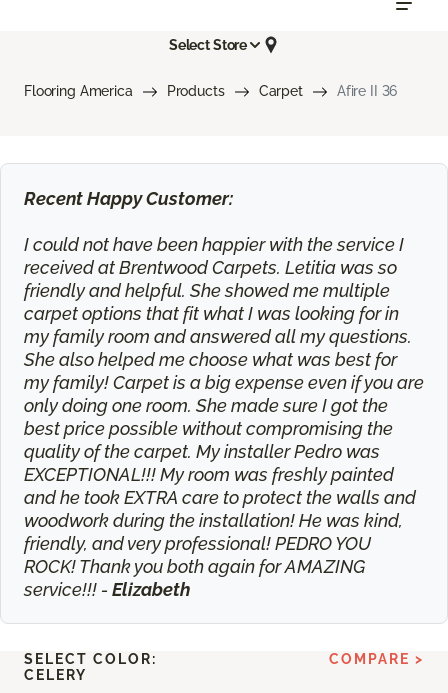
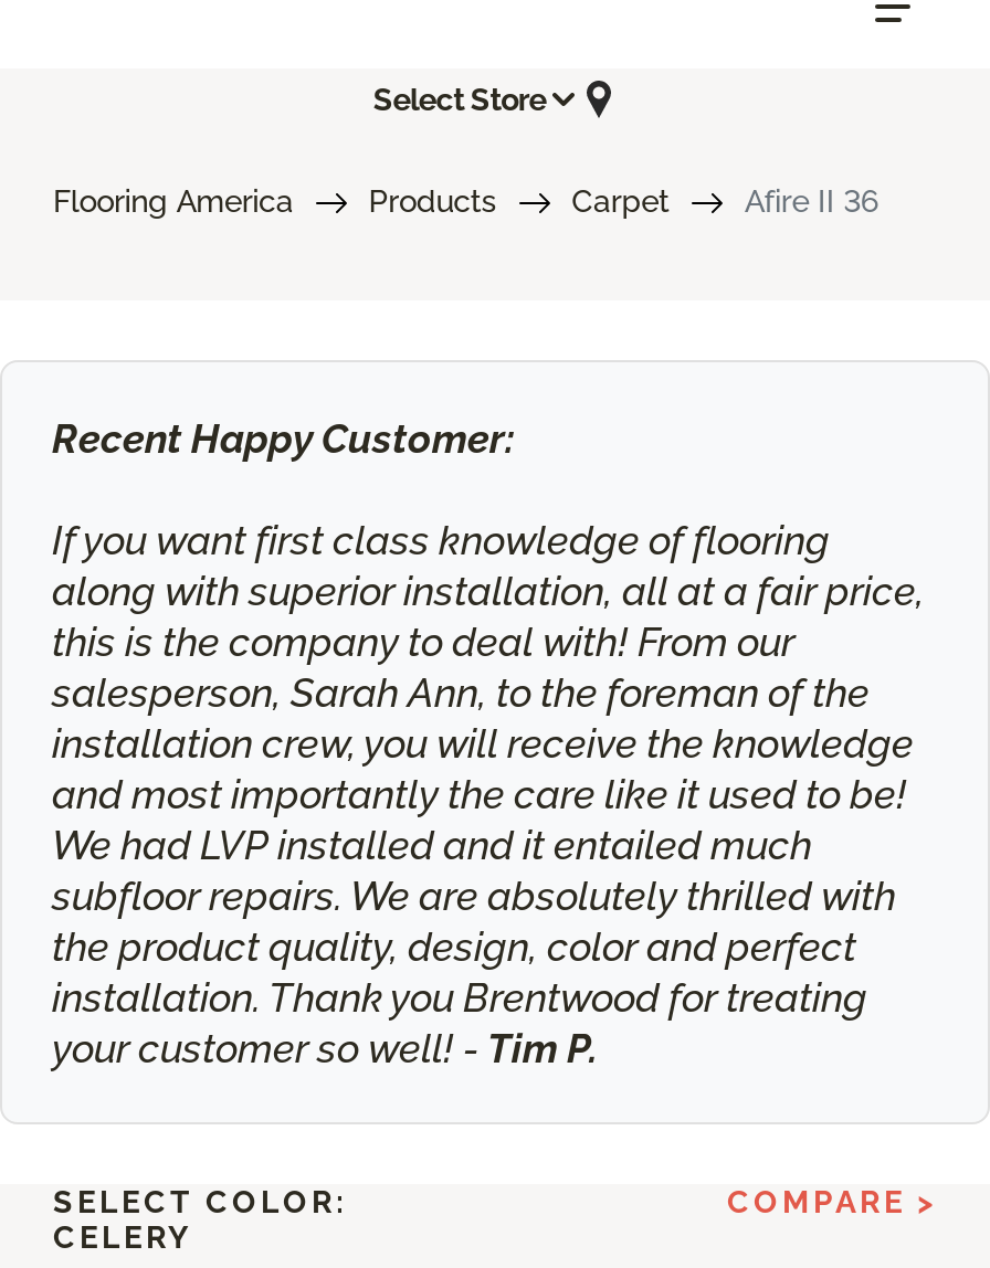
[23,234,423,600] I could not have been happier with the service I | received at Brentwood Carpets. Letitia was so | friendly and helpful. She showed me multiple | carpet options that fit what I was looking for in | my family room and answered all my questions. | She also helped me choose what was best for | my family! Carpet is a big expense even if you are | only doing one room. She made sure I got the | best price possible without compromising the | quality of the carpet. My installer Pedro was | EXCEPTIONAL!!! My room was freshly painted | and he took EXTRA care to protect the walls and | woodwork during the installation! He was kind, | friendly, and very professional! PEDRO YOU | ROCK! Thank you both again for AMAZING | service!!! - Elizabeth -> [52,517,925,1071] If you want first class knowledge of flooring | along with superior installation, all at a fair price, | this is the company to deal with! From our | salesperson, Sarah Ann, to the foreman of the | installation crew, you will receive the knowledge | and most importantly the care like it used to be! | We had LVP installed and it entailed much | subfloor repairs. We are absolutely thrilled with | the product quality, design, color and perfect | installation. Thank you Brentwood for treating | your customer so well! - Tim P.

